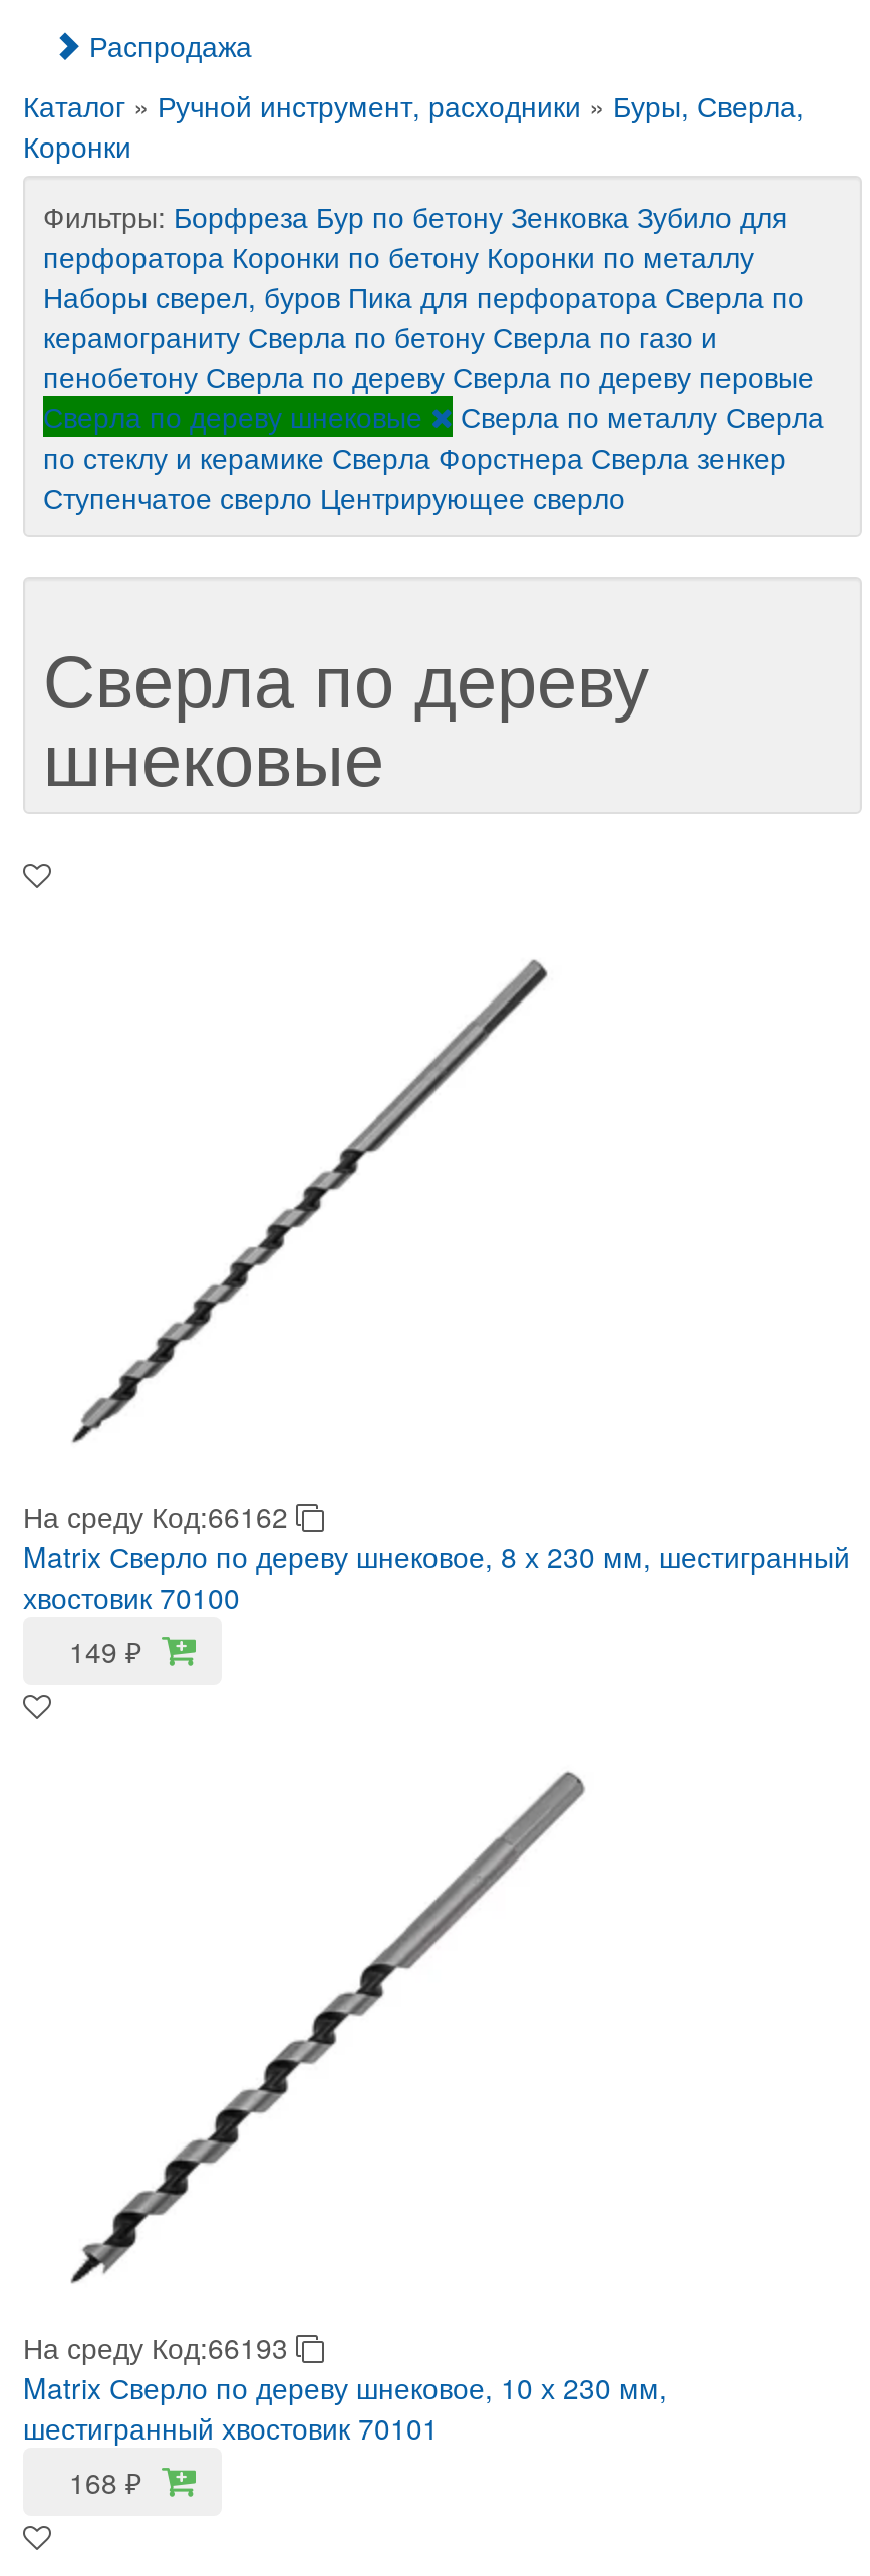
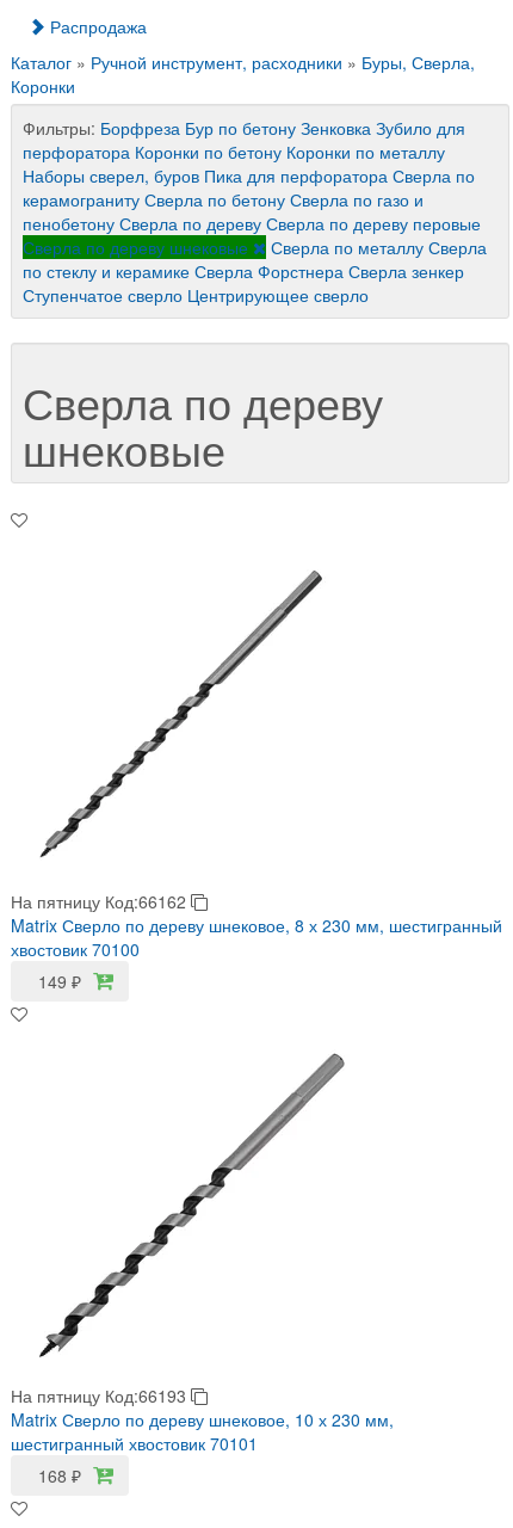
[23,1496,296,1536] На среду Код:66162 -> [11,889,191,913] На пятницу Код:66162
[23,2327,296,2367] На среду Код:66193 -> [11,1384,191,1407] На пятницу Код:66193

